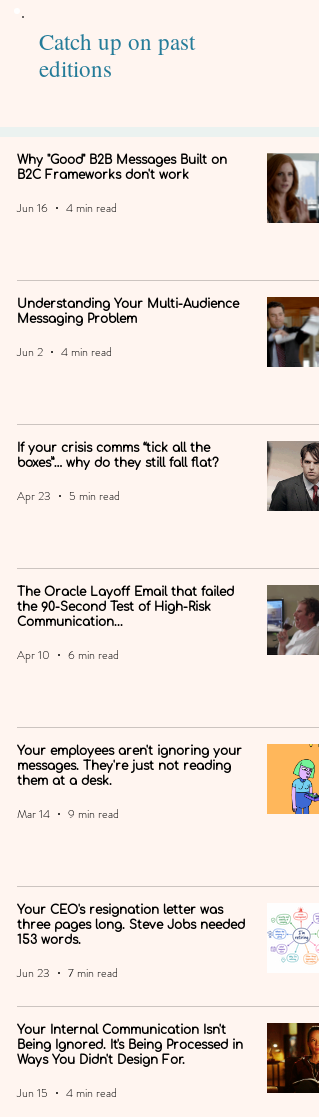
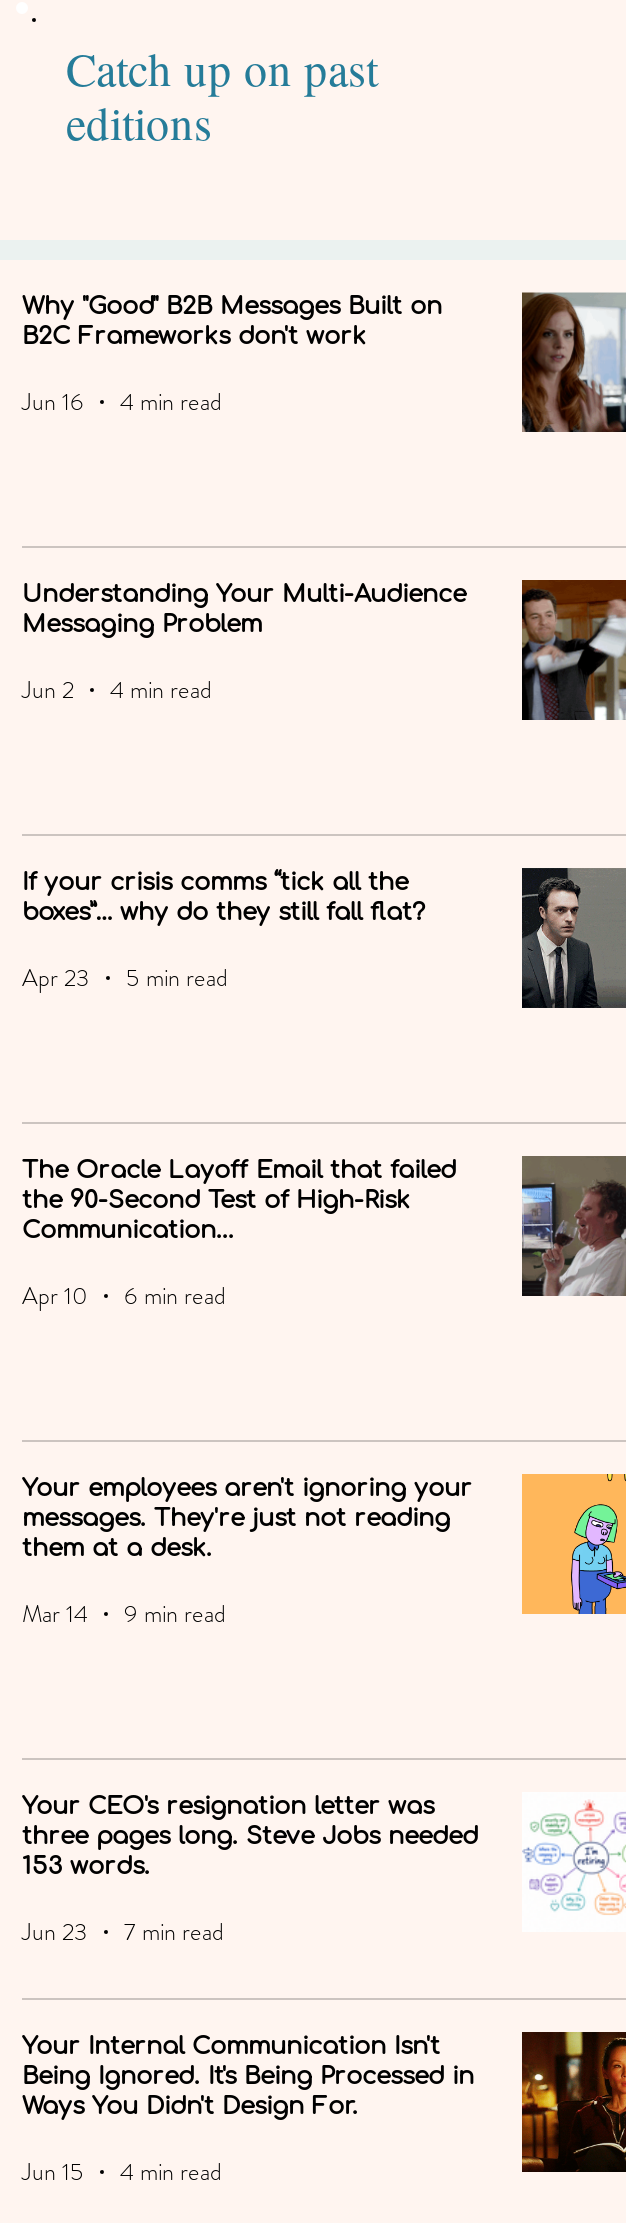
[266,442,316,511] [image] -> [520,868,620,1008] [image]

